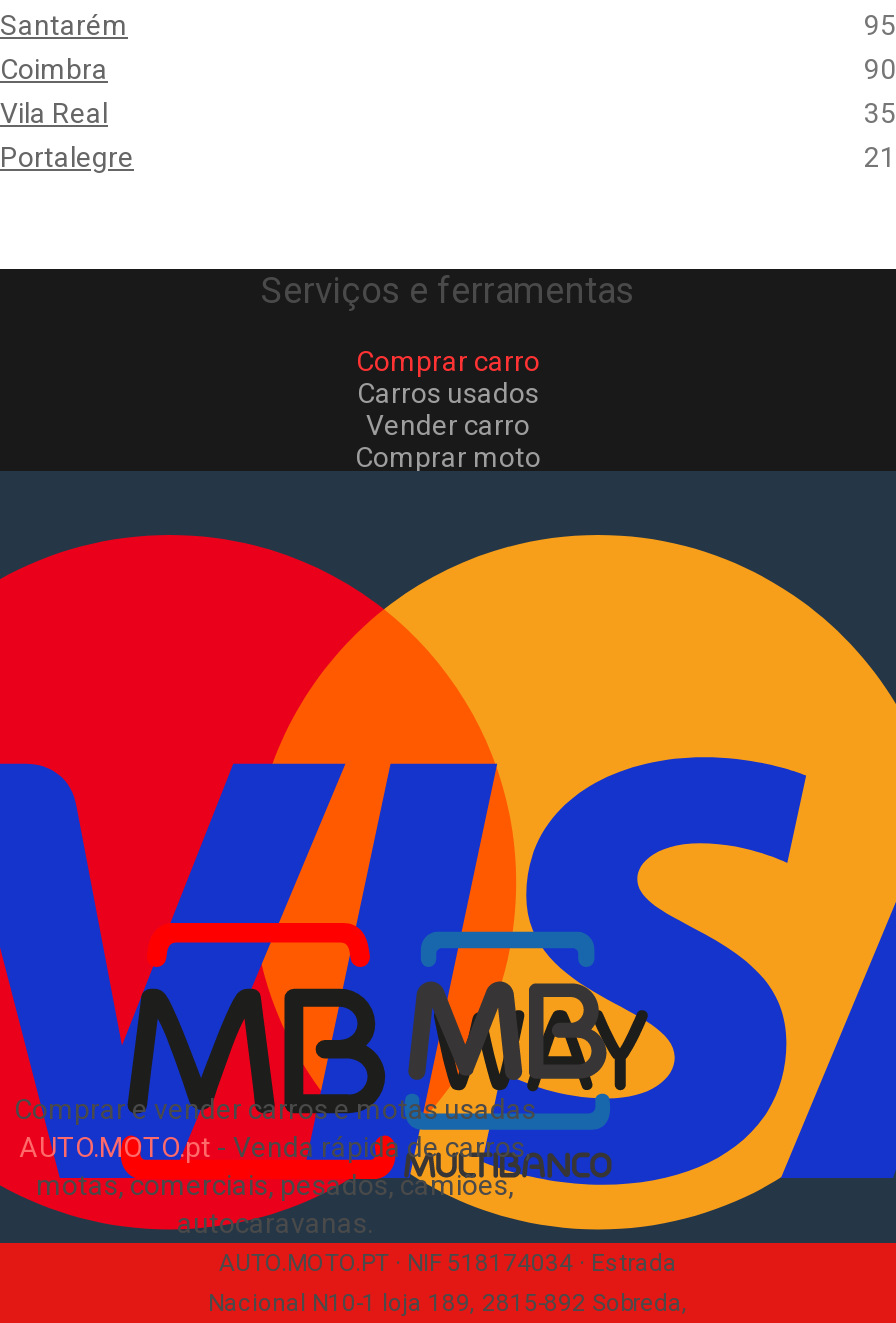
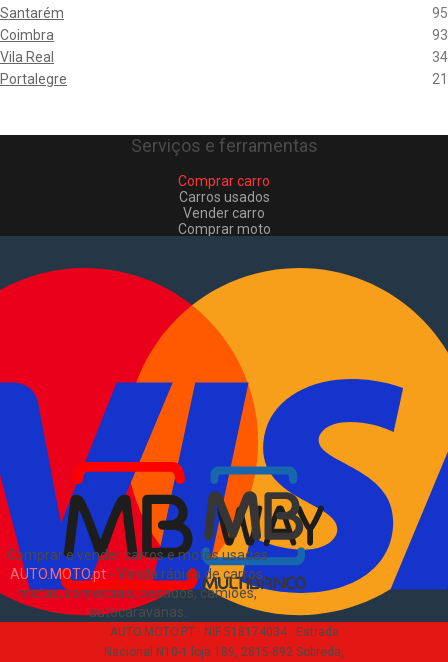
[864,53,896,85] 90 -> [432,27,448,43] 93
[864,97,896,129] 35 -> [432,49,448,65] 34

